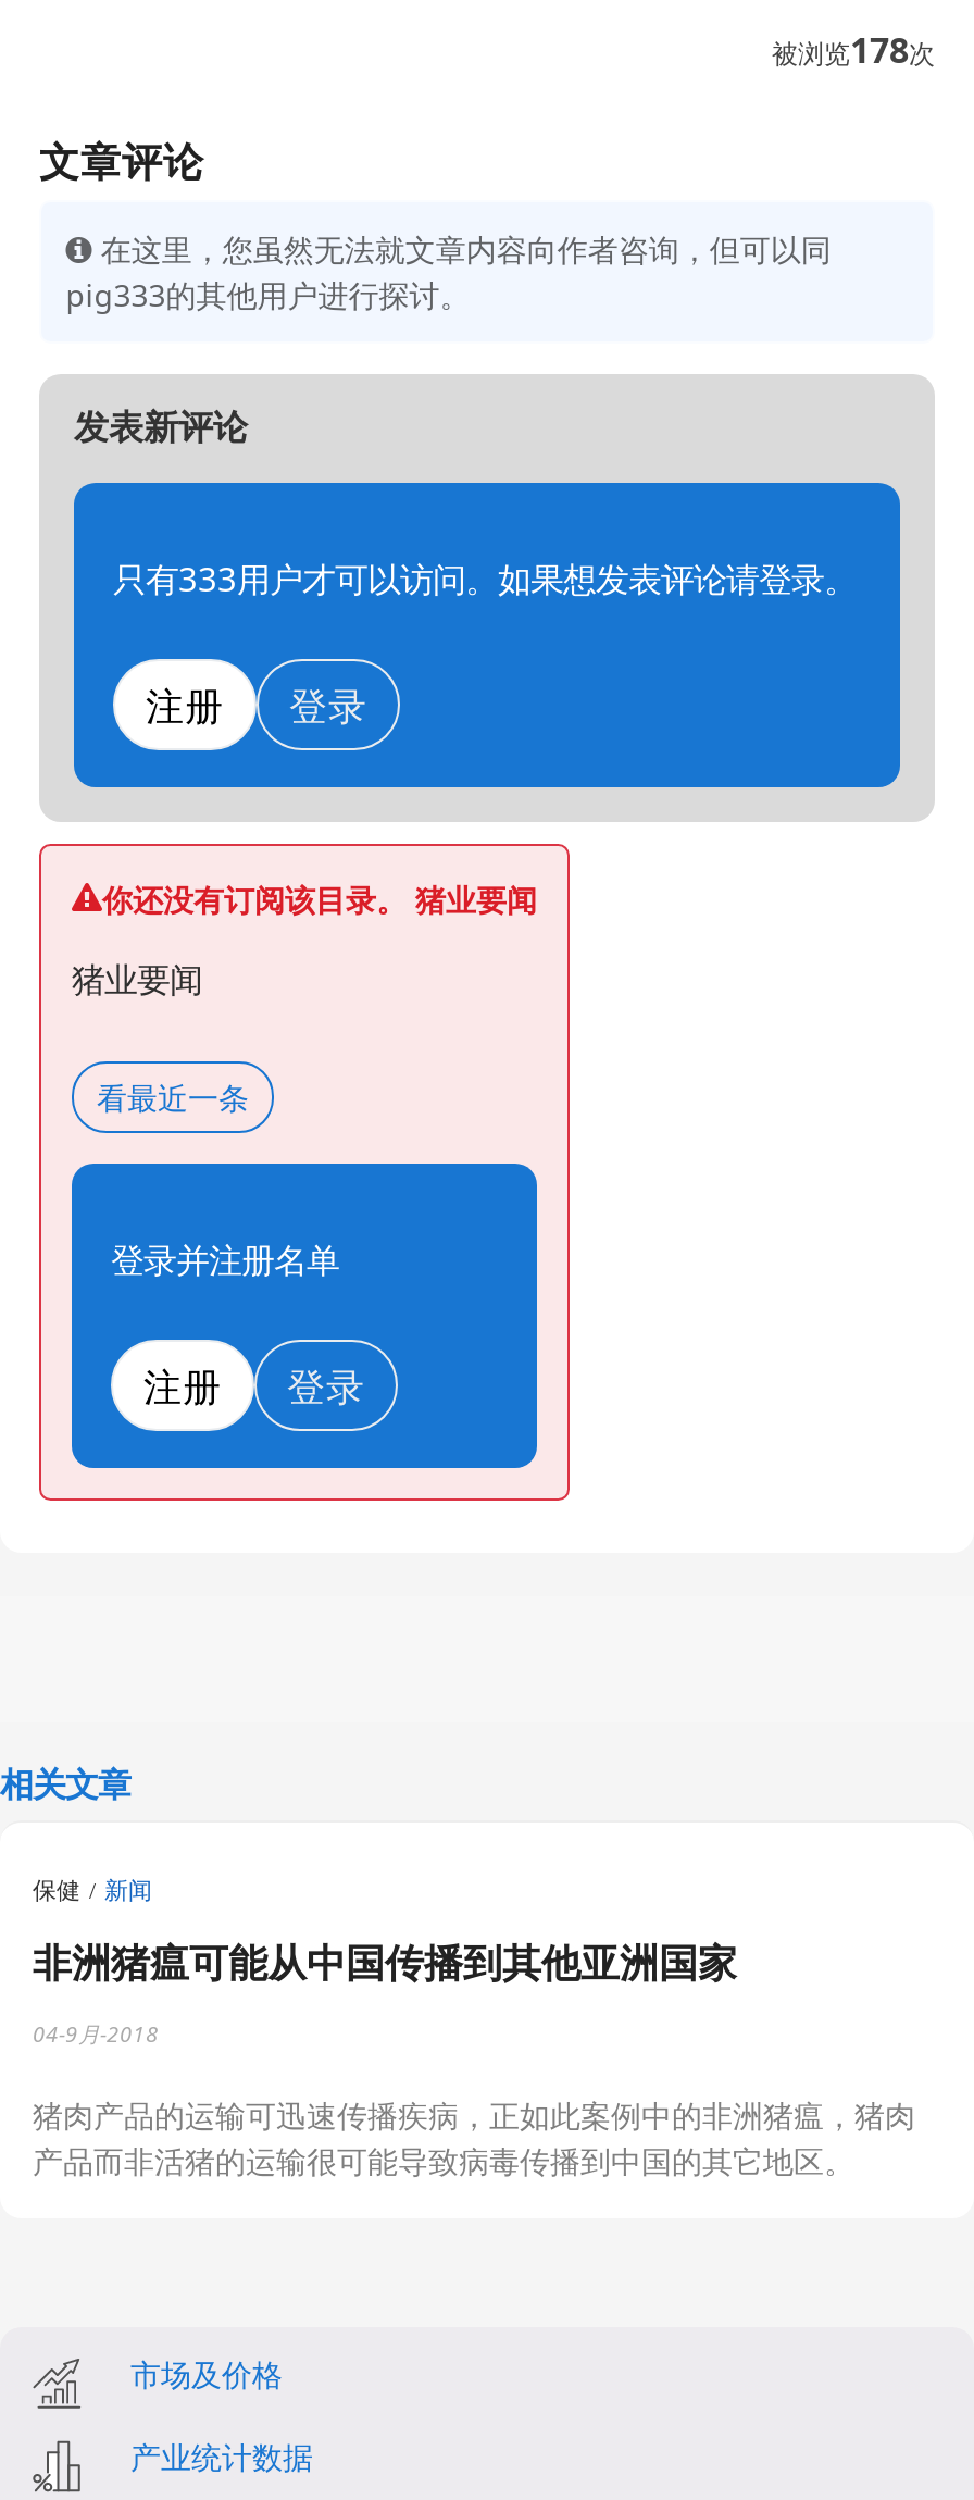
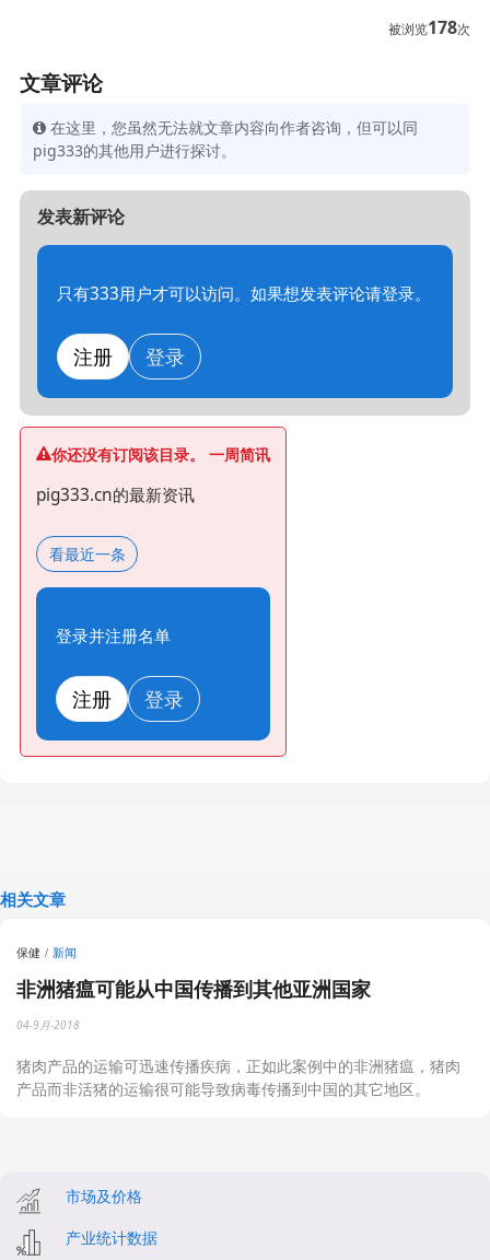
[102,878,537,920] 你还没有订阅该目录。 猪业要闻 -> [51,444,270,465] 你还没有订阅该目录。 一周简讯
[72,958,202,1003] 猪业要闻 -> [36,484,195,507] pig333.cn的最新资讯

